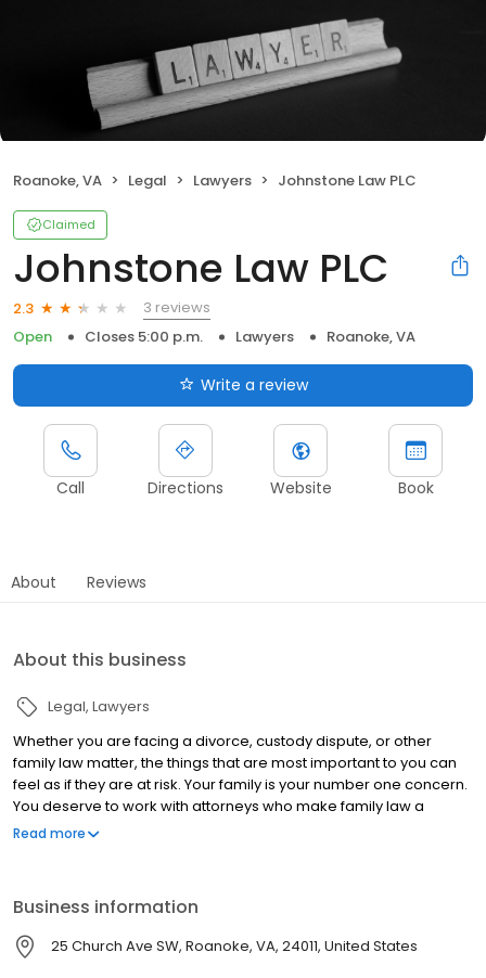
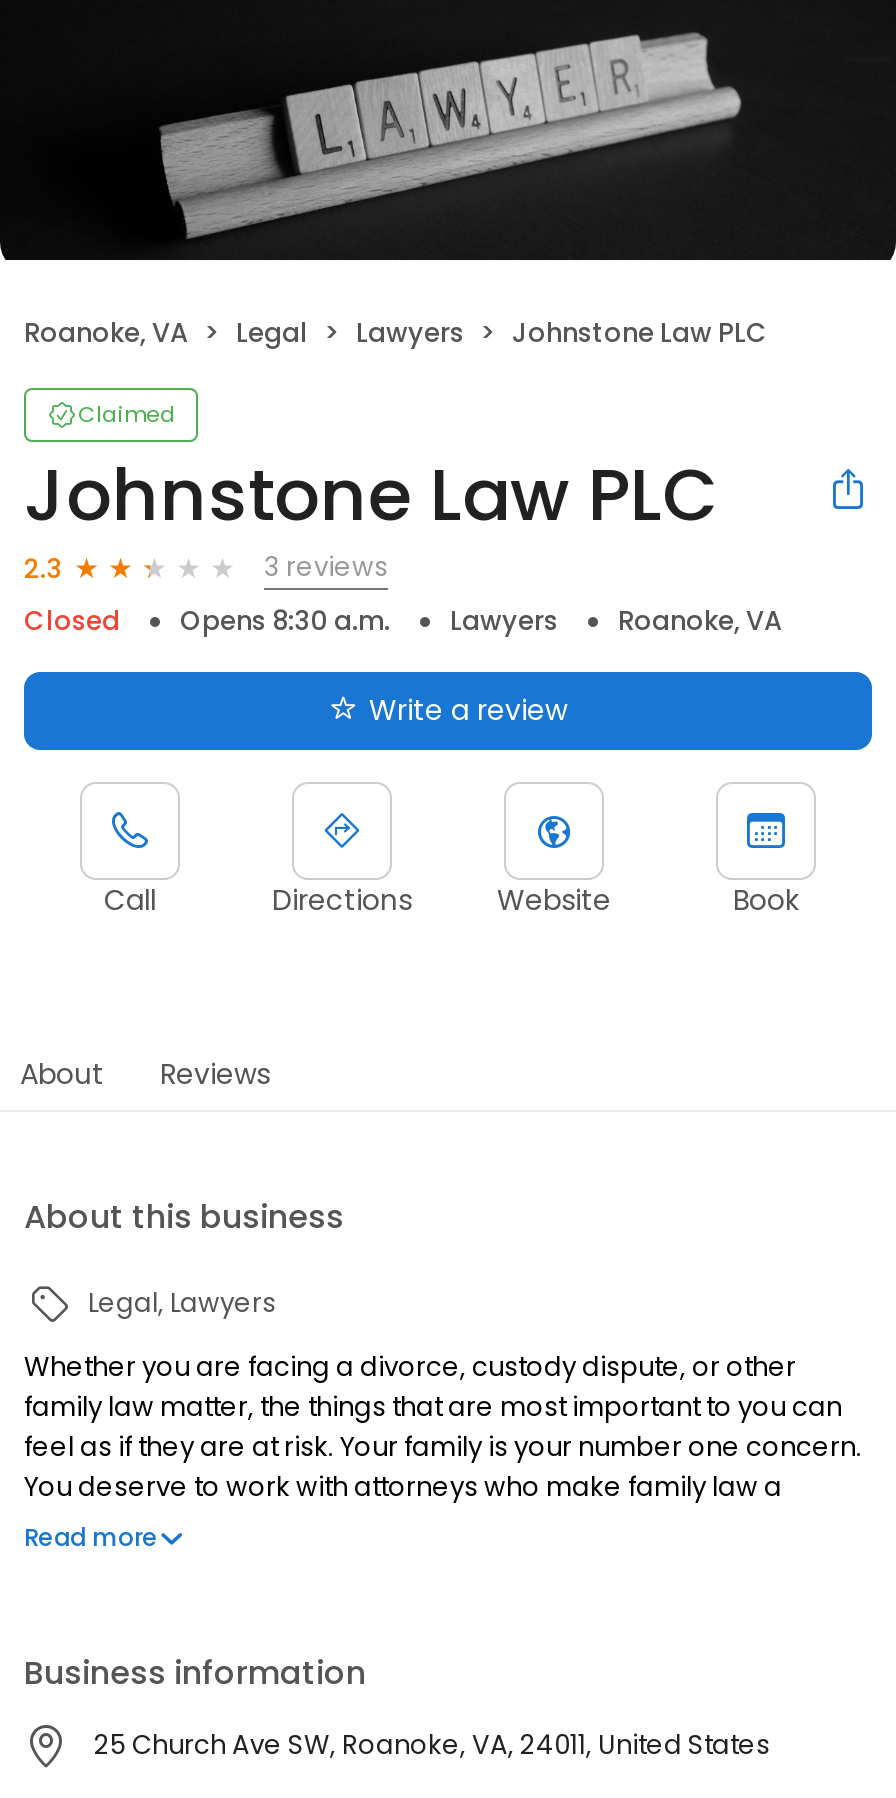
[13,327,203,347] Open | Closes 5:00 p.m. -> [24,602,390,640] Closed | Opens 8:30 a.m.

